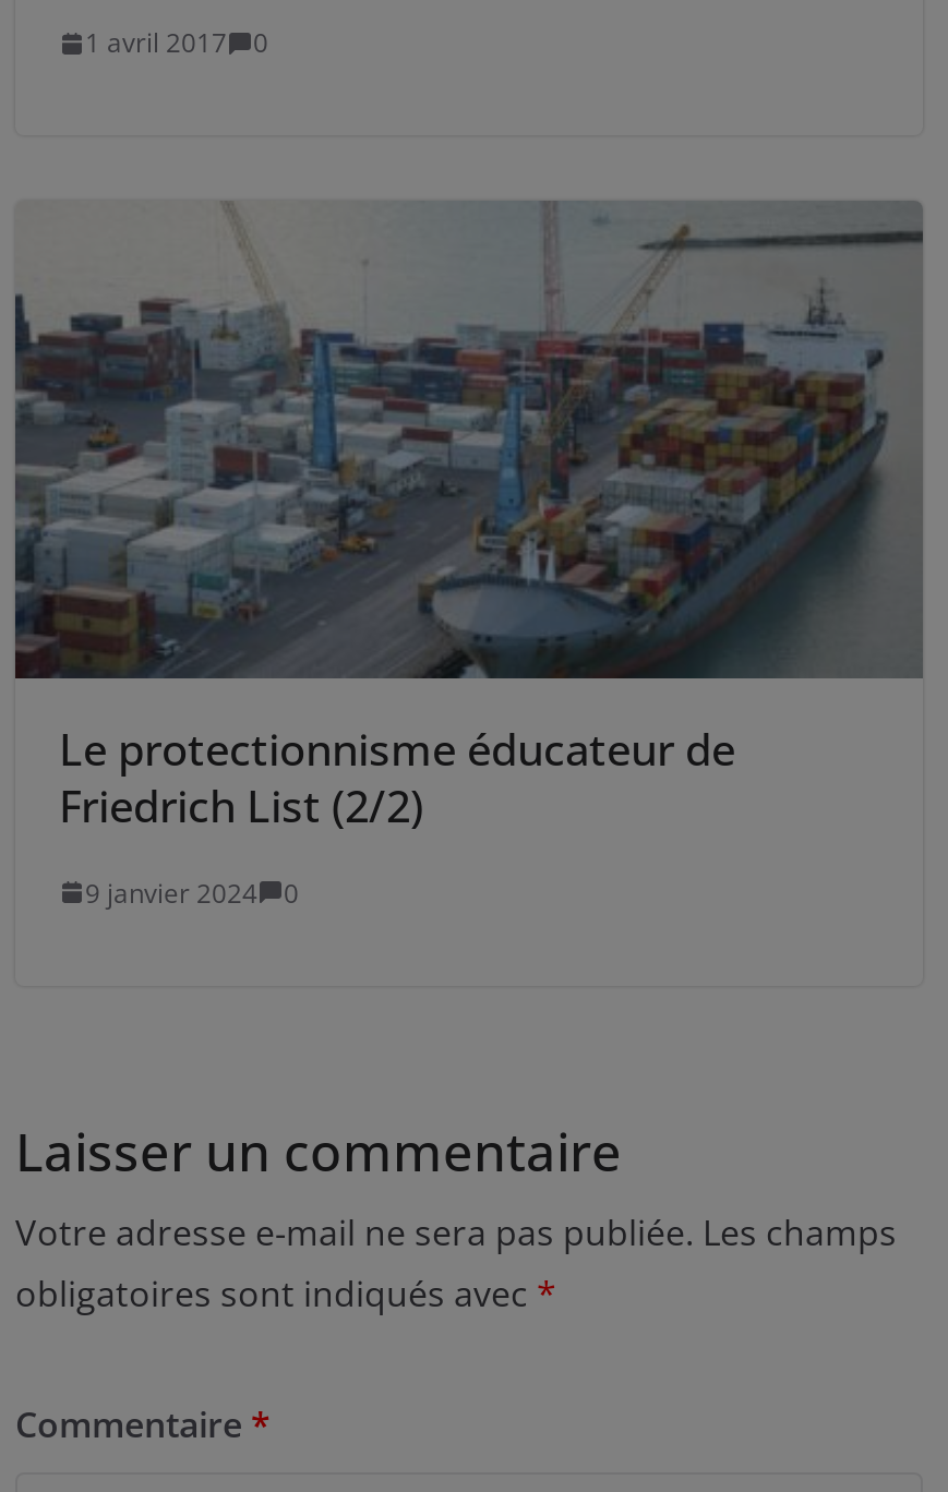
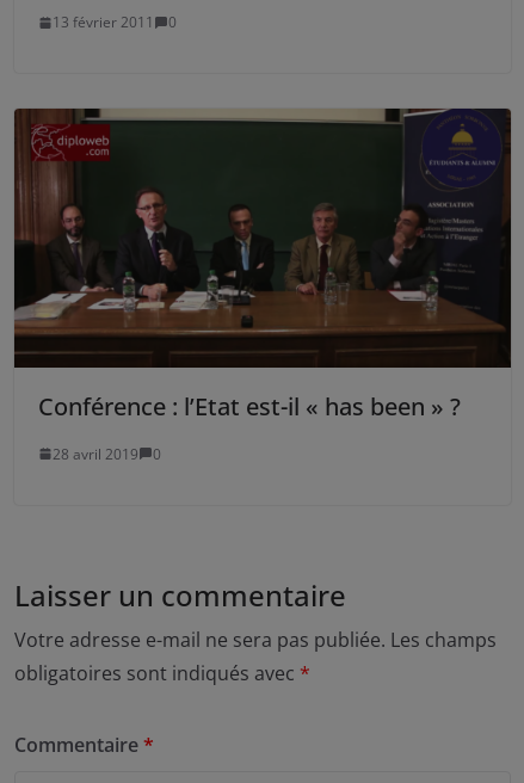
[85,24,268,61] 1 avril 2017 0 -> [53,13,177,33] 13 février 2011 0
[13,200,925,835] [image] | Le protectionnisme éducateur de | Friedrich List (2/2) -> [13,107,511,422] [image] | Conférence : l’Etat est-il « has been » ?
[85,874,299,911] 9 janvier 2024 0 -> [53,444,161,464] 28 avril 2019 0

